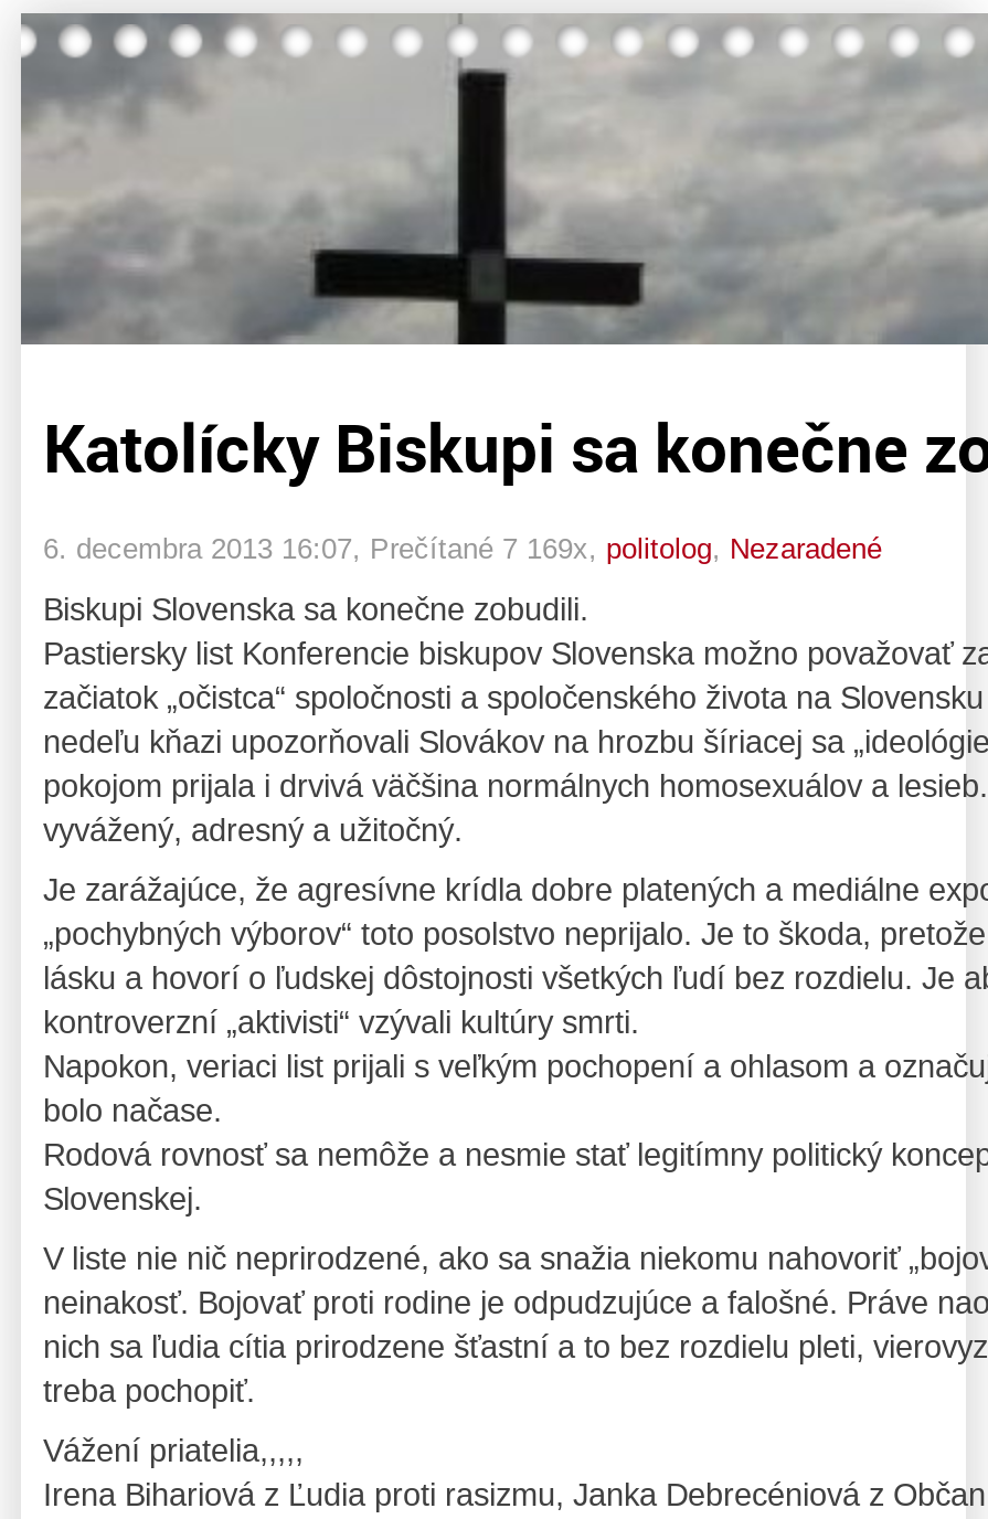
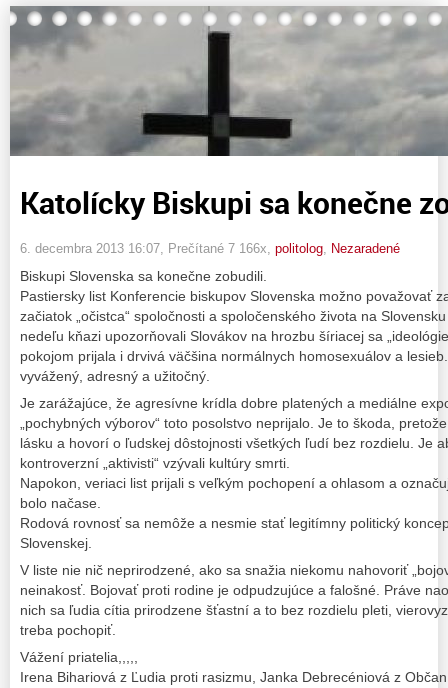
[43,531,882,564] 6. decembra 2013 16:07, Prečítané 7 169x, politolog, Nezaradené -> [20,240,400,255] 6. decembra 2013 16:07, Prečítané 7 166x, politolog, Nezaradené

